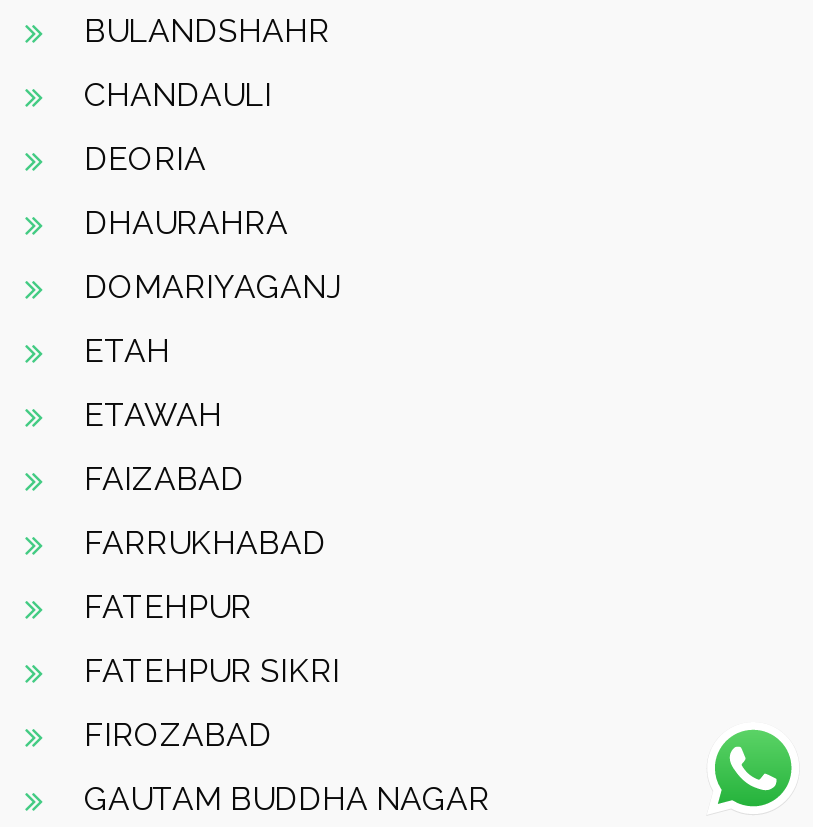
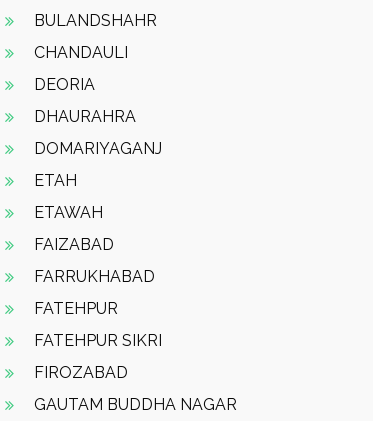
[712,728,794,808] [image] -> none

